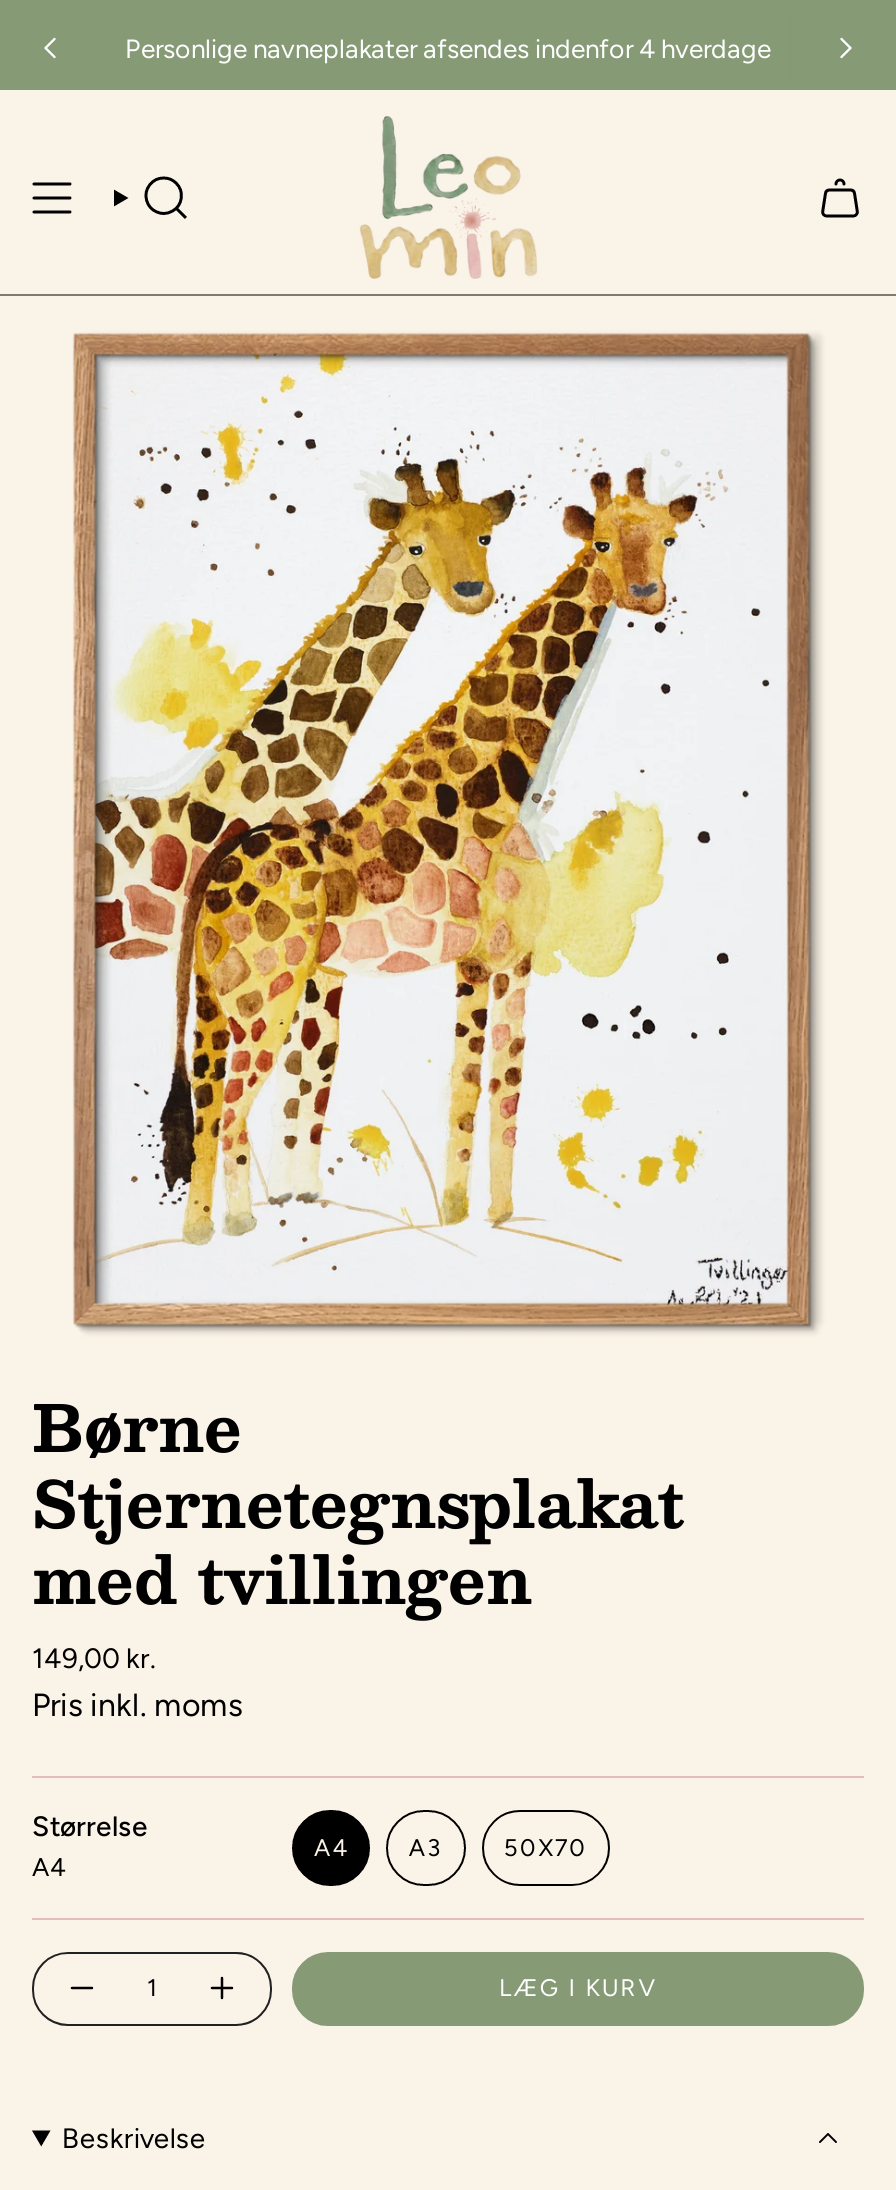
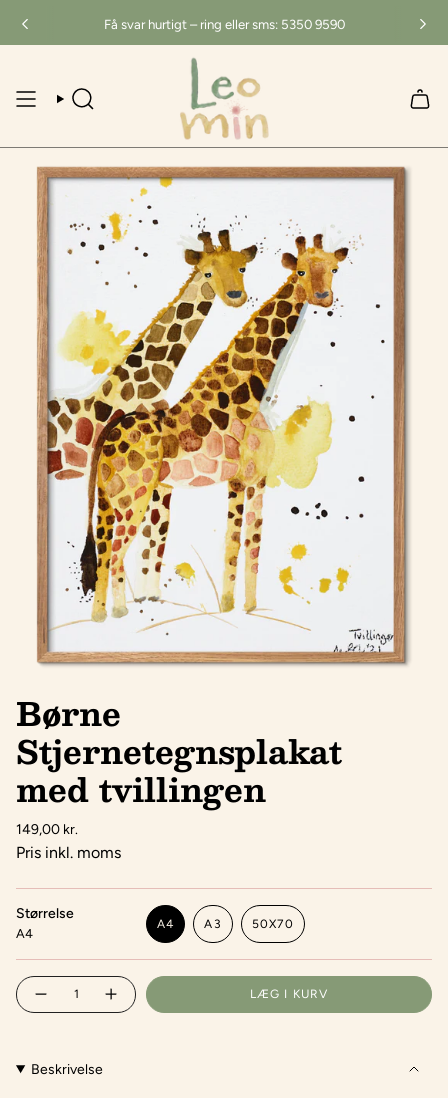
[125,32,771,64] Personlige navneplakater afsendes indenfor 4 hverdage -> [103,16,344,32] Få svar hurtigt – ring eller sms: 5350 9590

